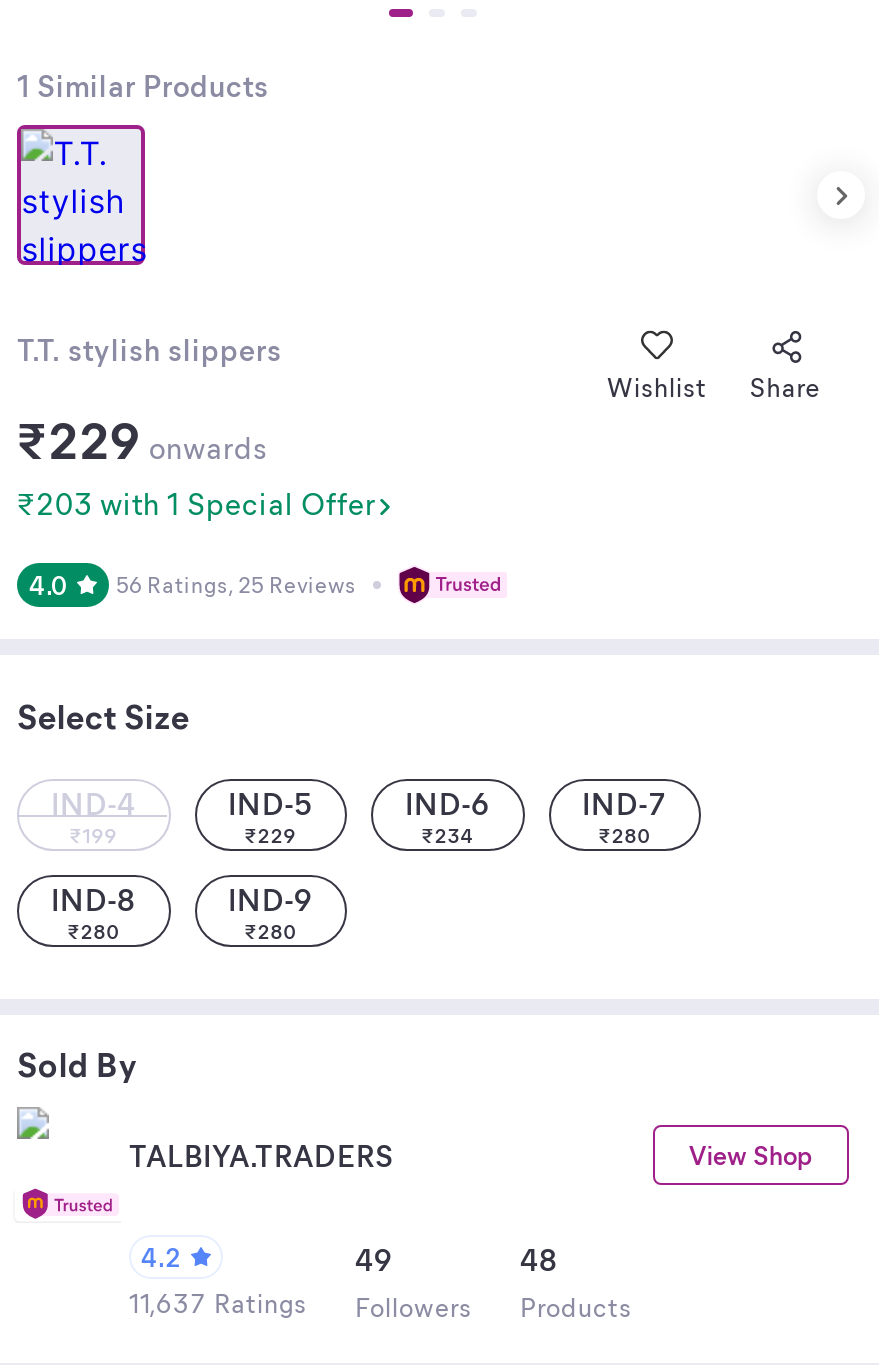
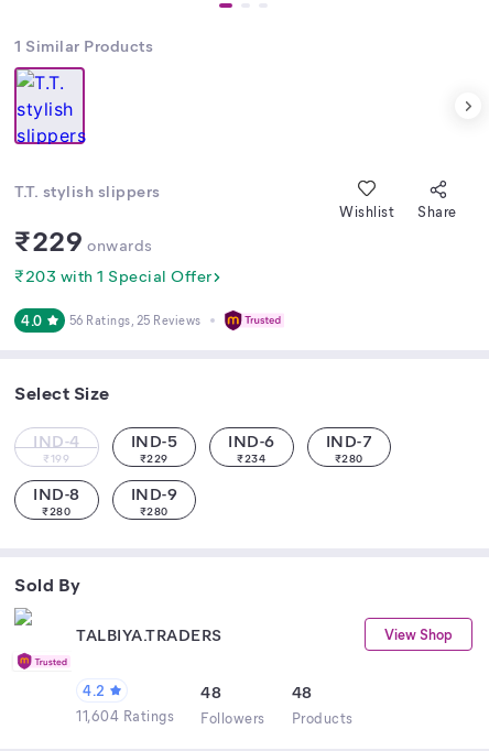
[355,1239,393,1279] 49 -> [200,681,221,703] 48
[129,1285,632,1323] 11,637 Ratings Followers Products -> [76,706,353,727] 11,604 Ratings Followers Products

